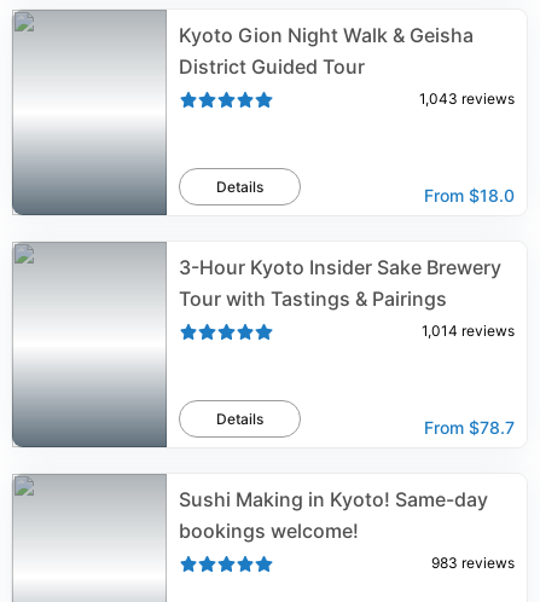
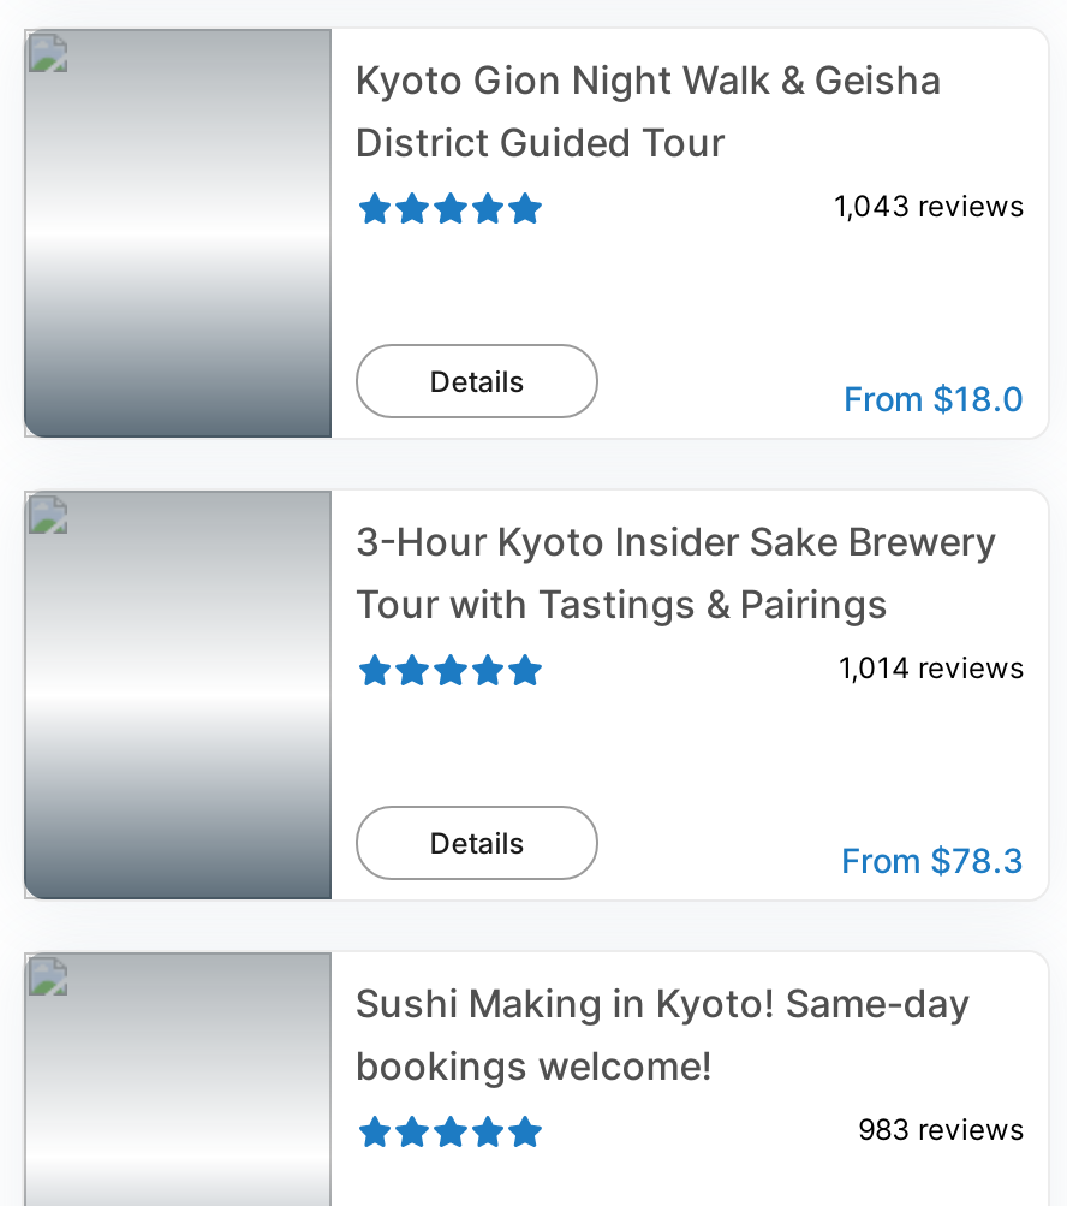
[424,417,515,438] From $78.7 -> [841,839,1024,880] From $78.3

